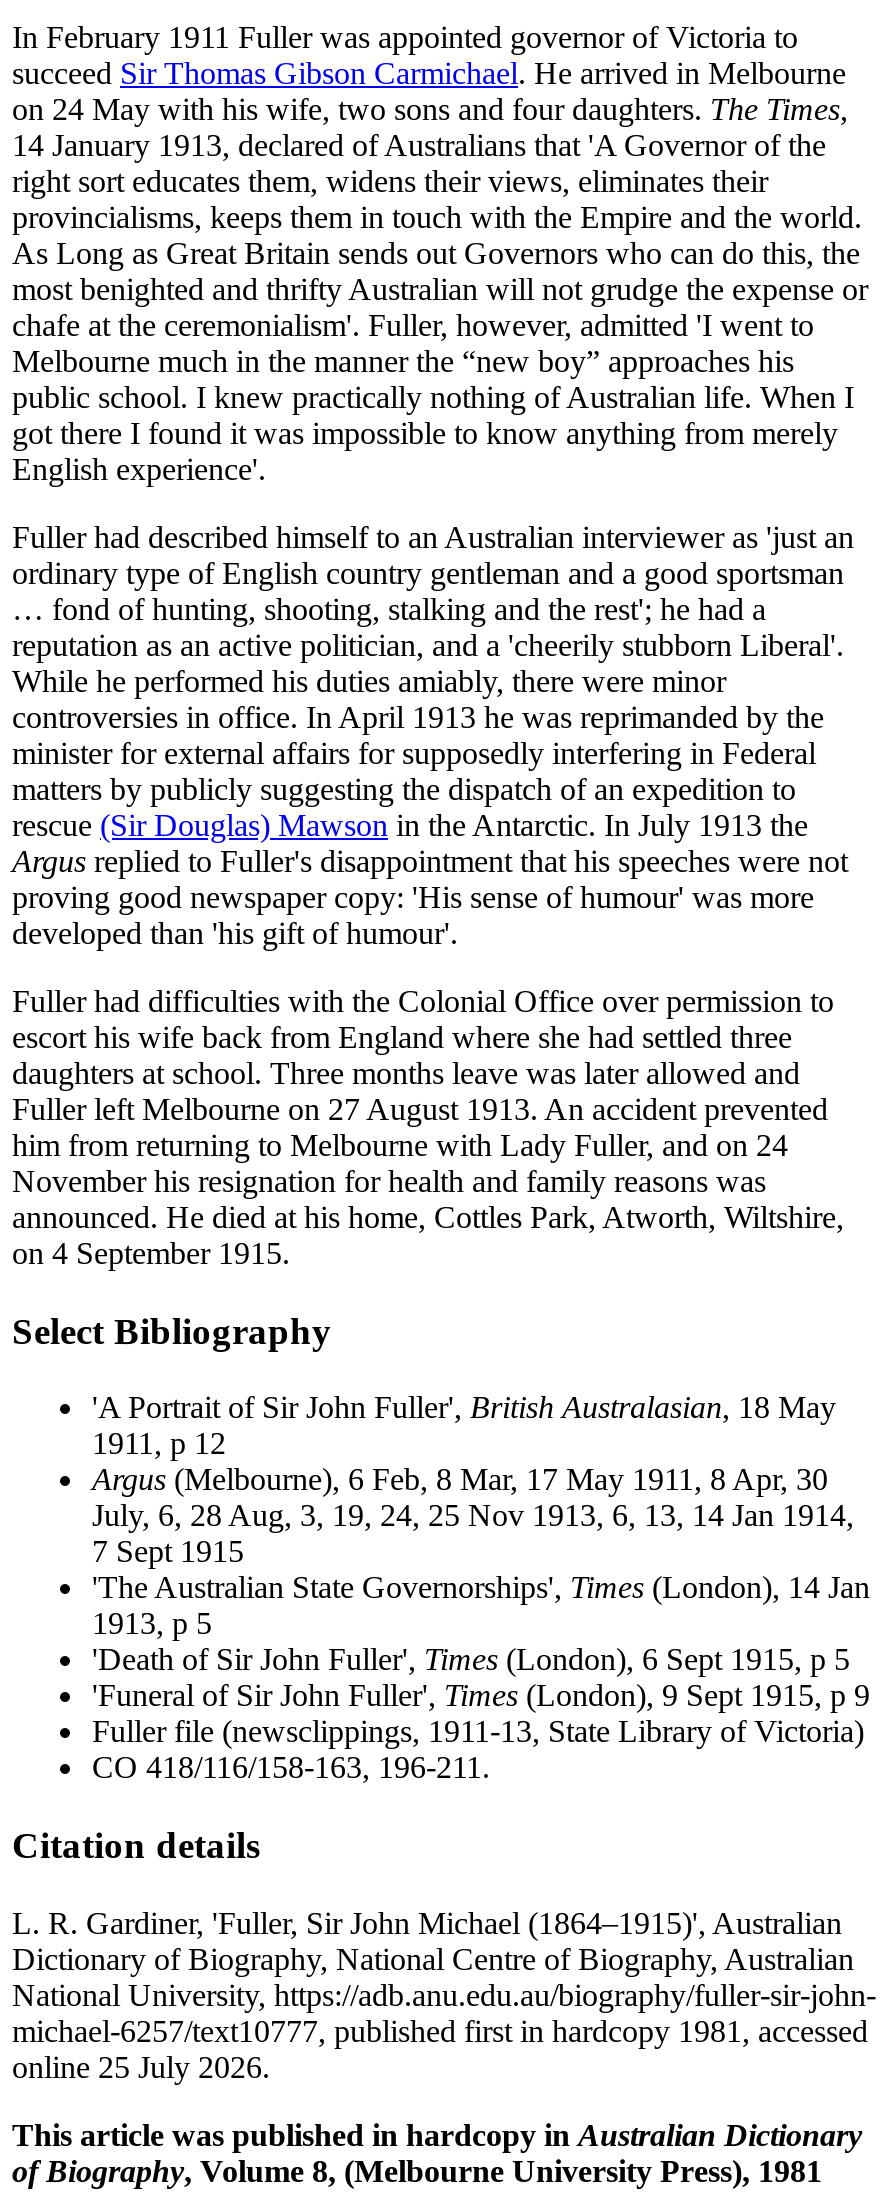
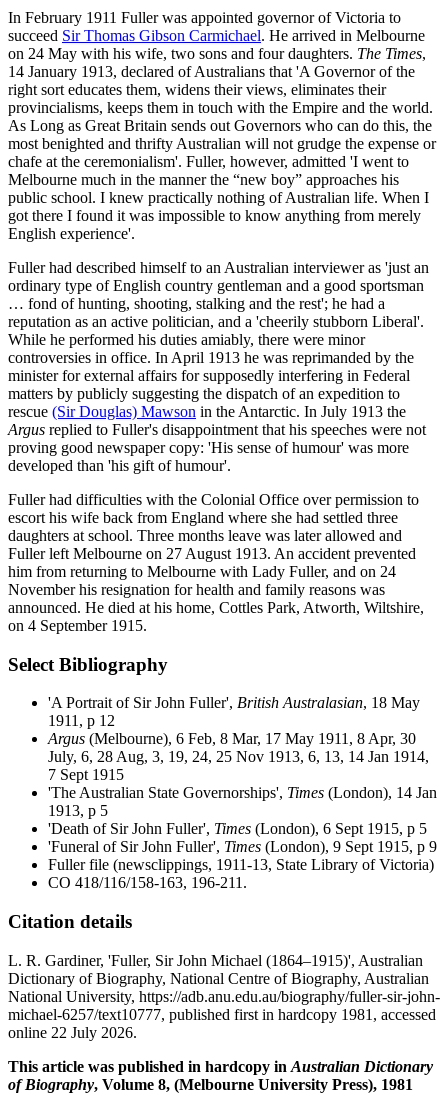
[12,2050,270,2084] online 25 July 2026. -> [8,1024,137,1041] online 22 July 2026.

